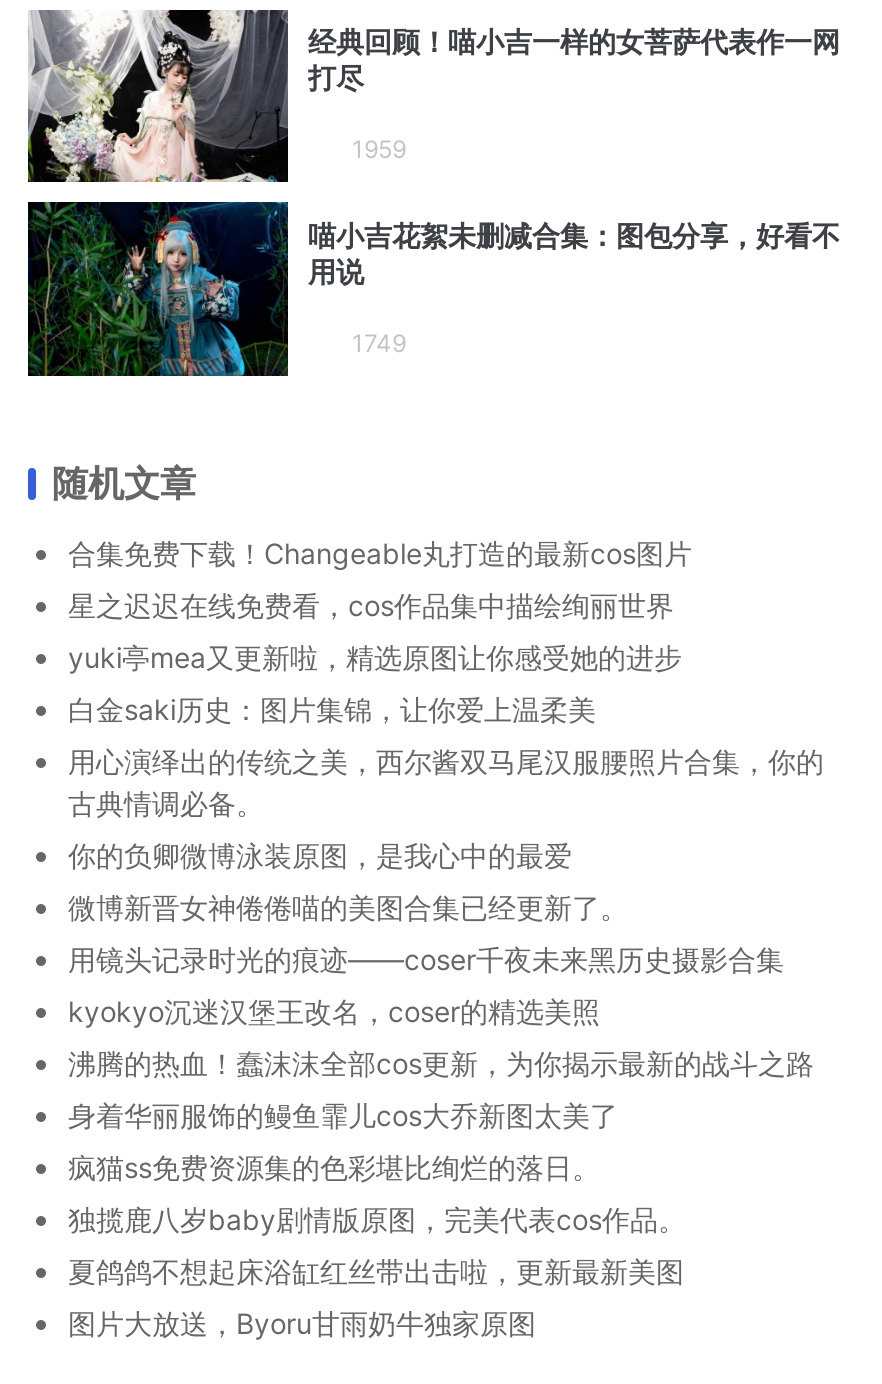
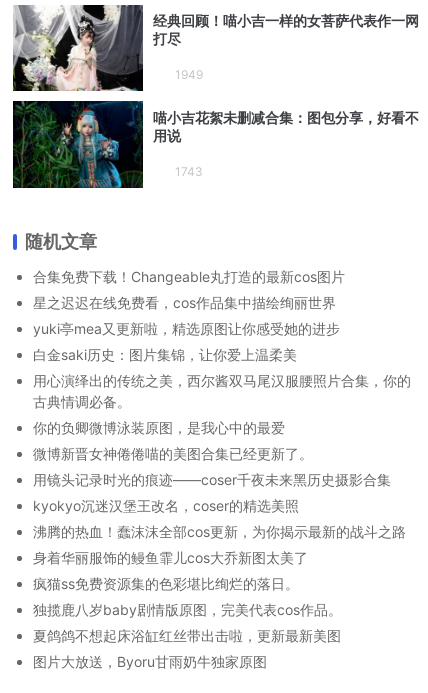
[352,134,406,164] 1959 -> [175,67,203,82] 1949
[352,327,406,357] 1749 -> [175,164,203,179] 1743

